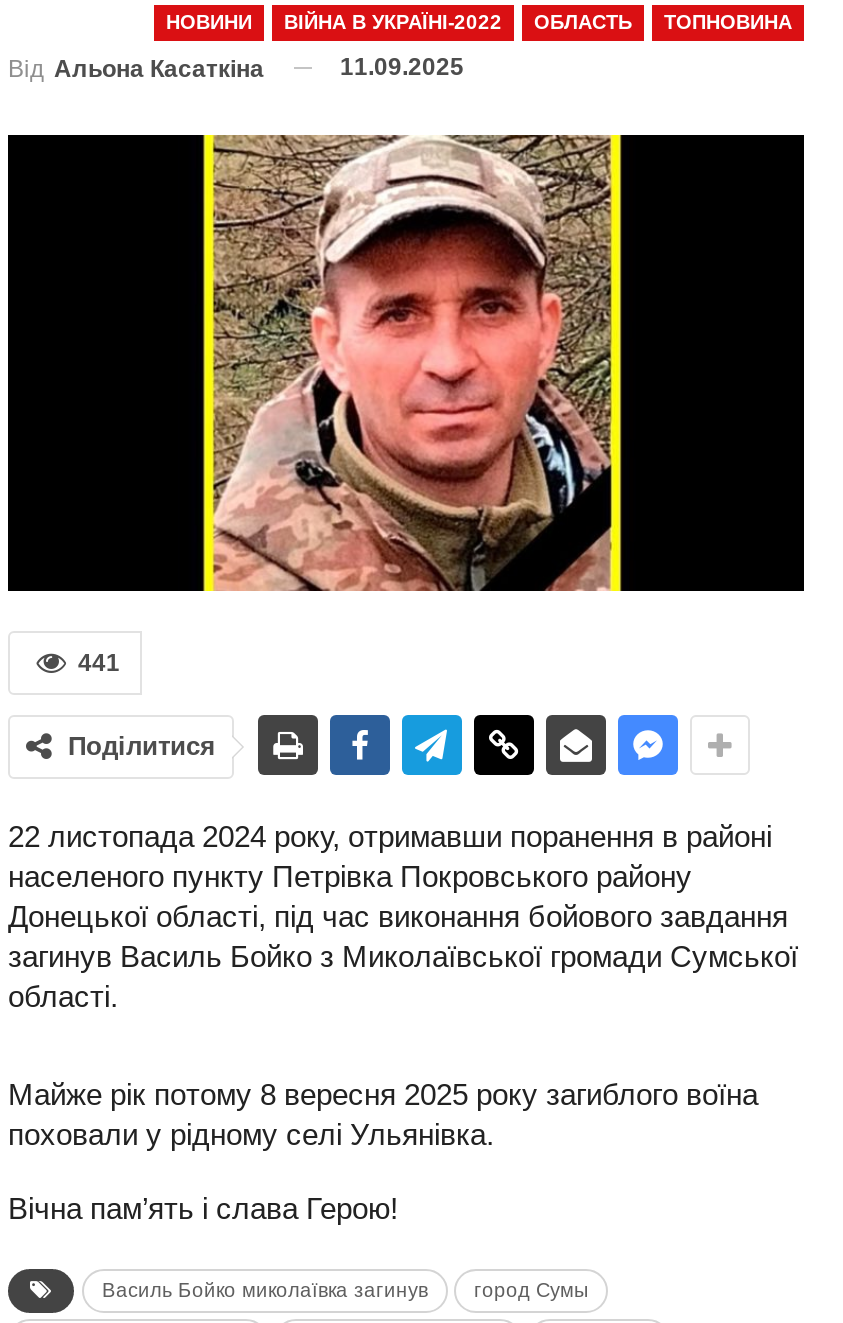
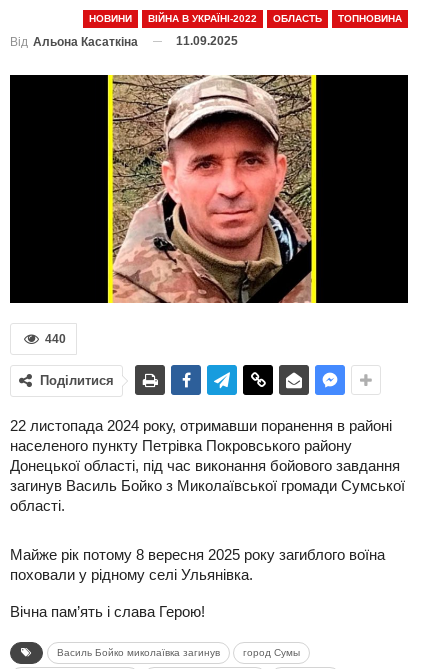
[78,649,120,677] 441 -> [45,332,66,346] 440

